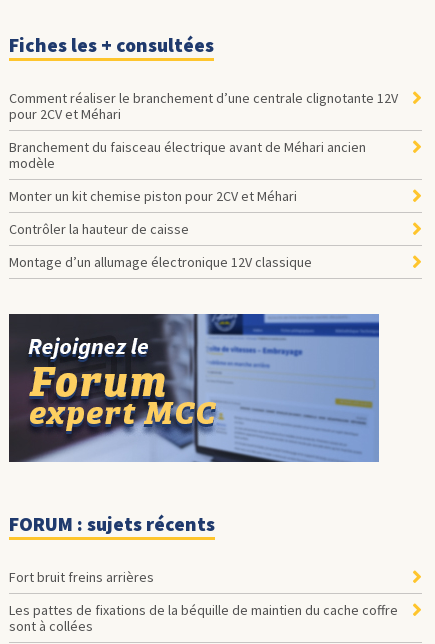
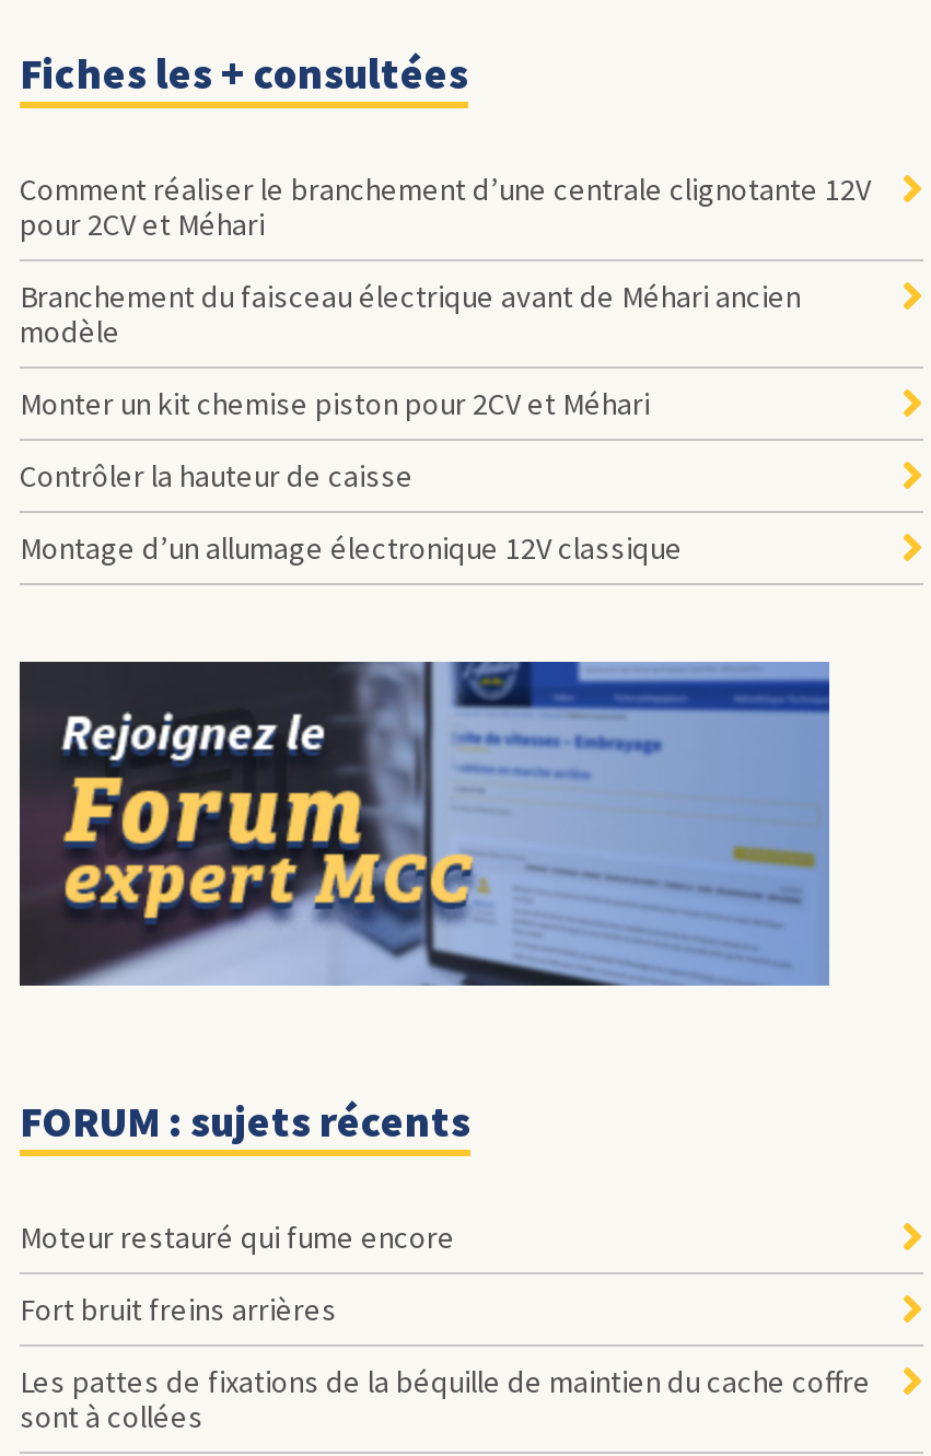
none -> [42,1217,455,1256] Moteur restauré qui fume encore

